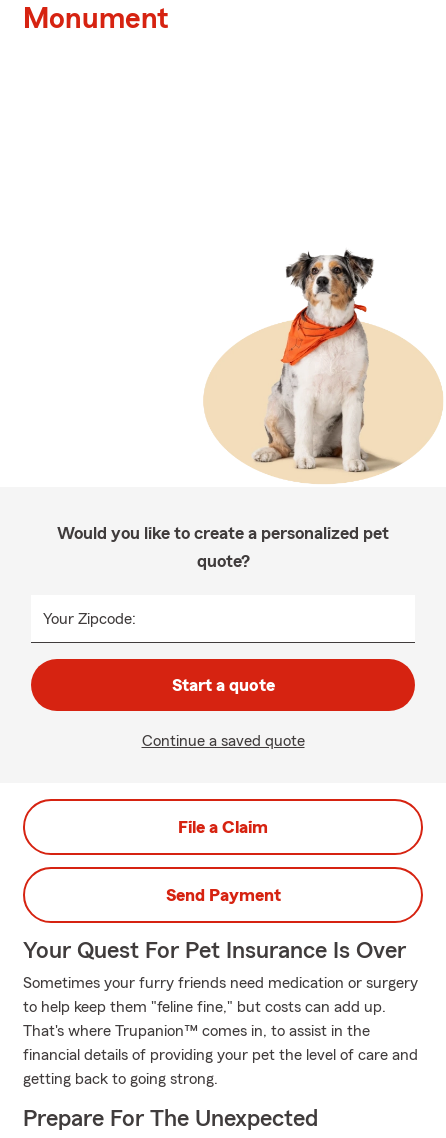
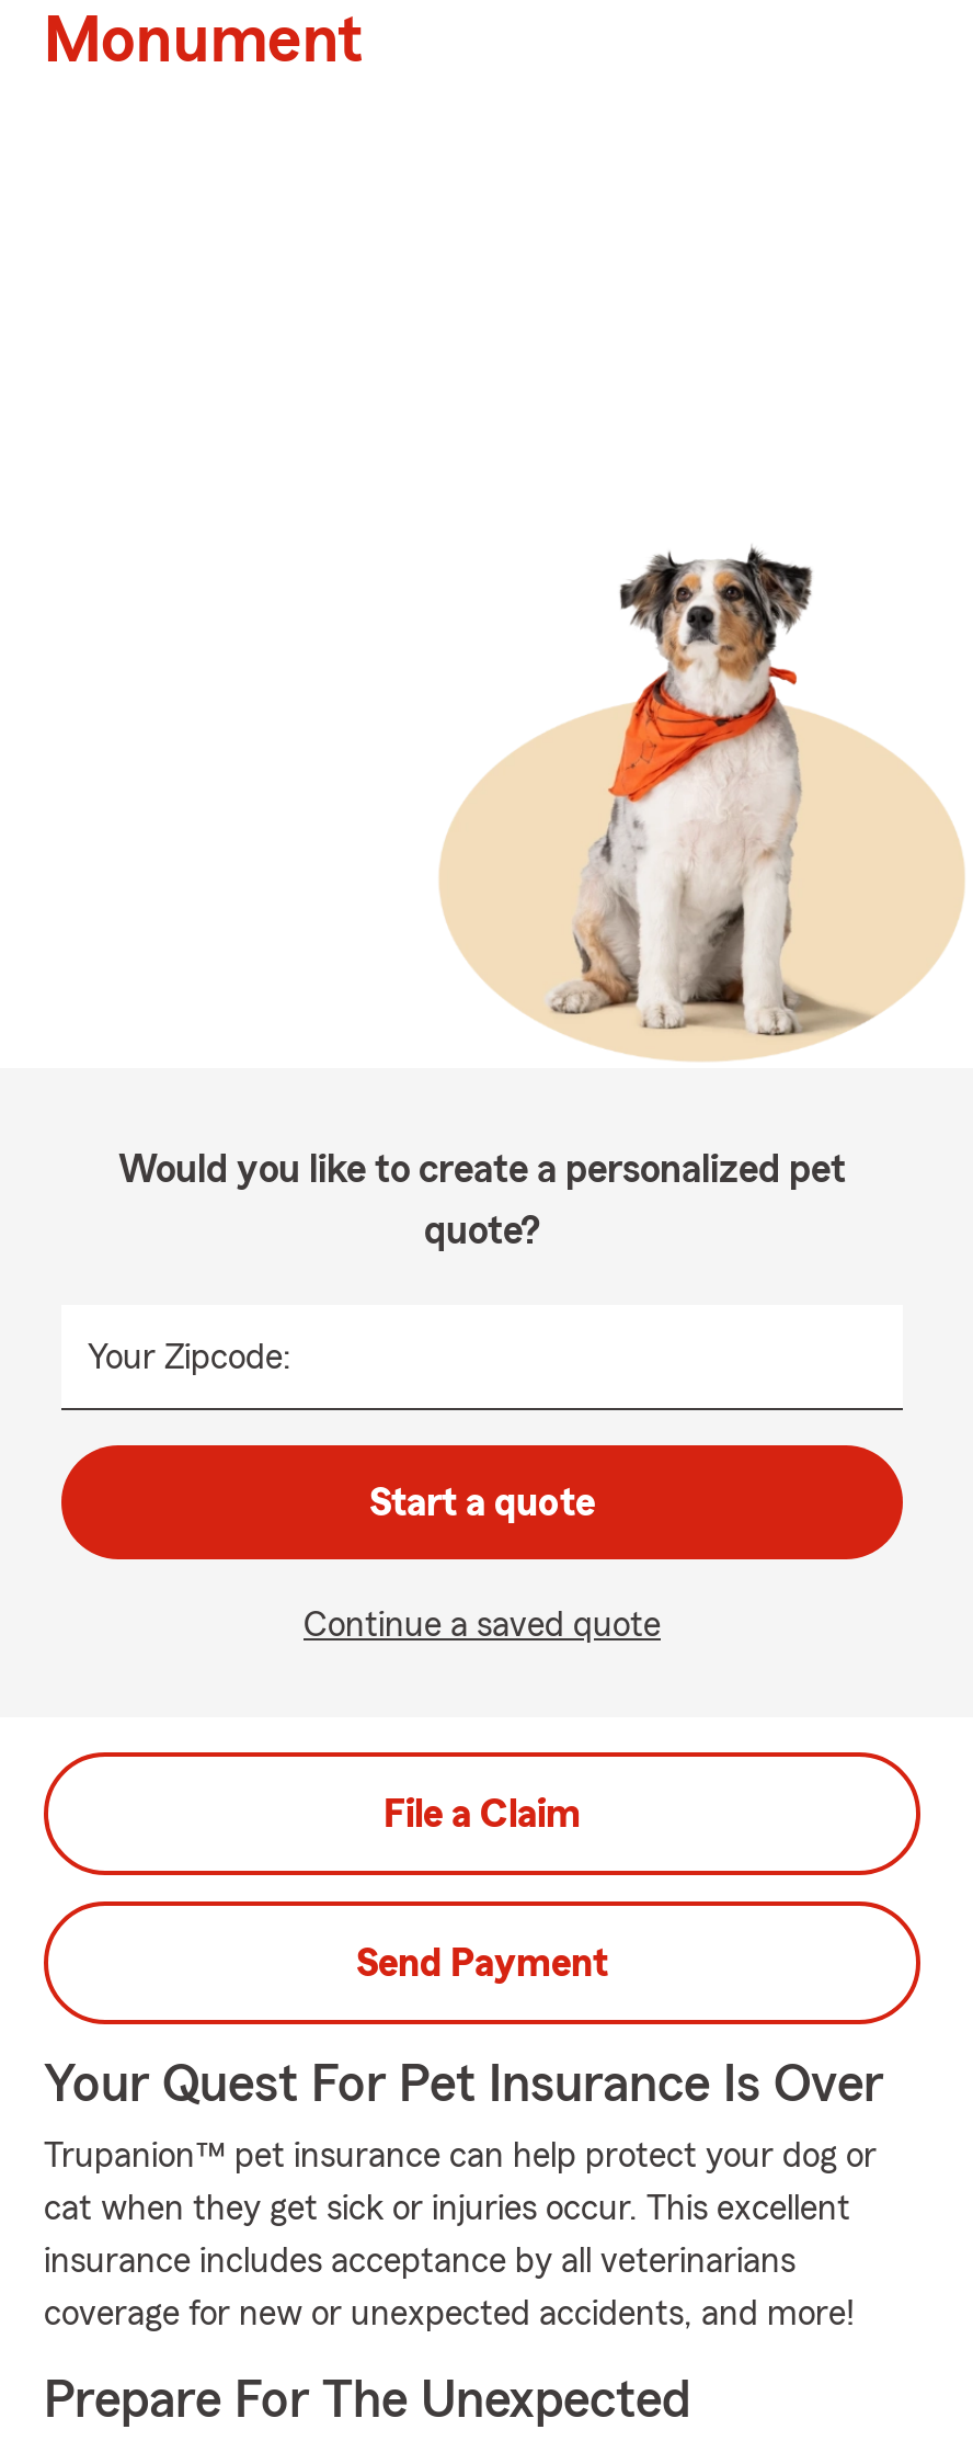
[23,975,418,1087] Sometimes your furry friends need medication or surgery | to help keep them "feline fine," but costs can add up. | That's where Trupanion™ comes in, to assist in the | financial details of providing your pet the level of care and | getting back to going strong. -> [44,2138,877,2331] Trupanion™ pet insurance can help protect your dog or | cat when they get sick or injuries occur. This excellent | insurance includes acceptance by all veterinarians | coverage for new or unexpected accidents, and more!

